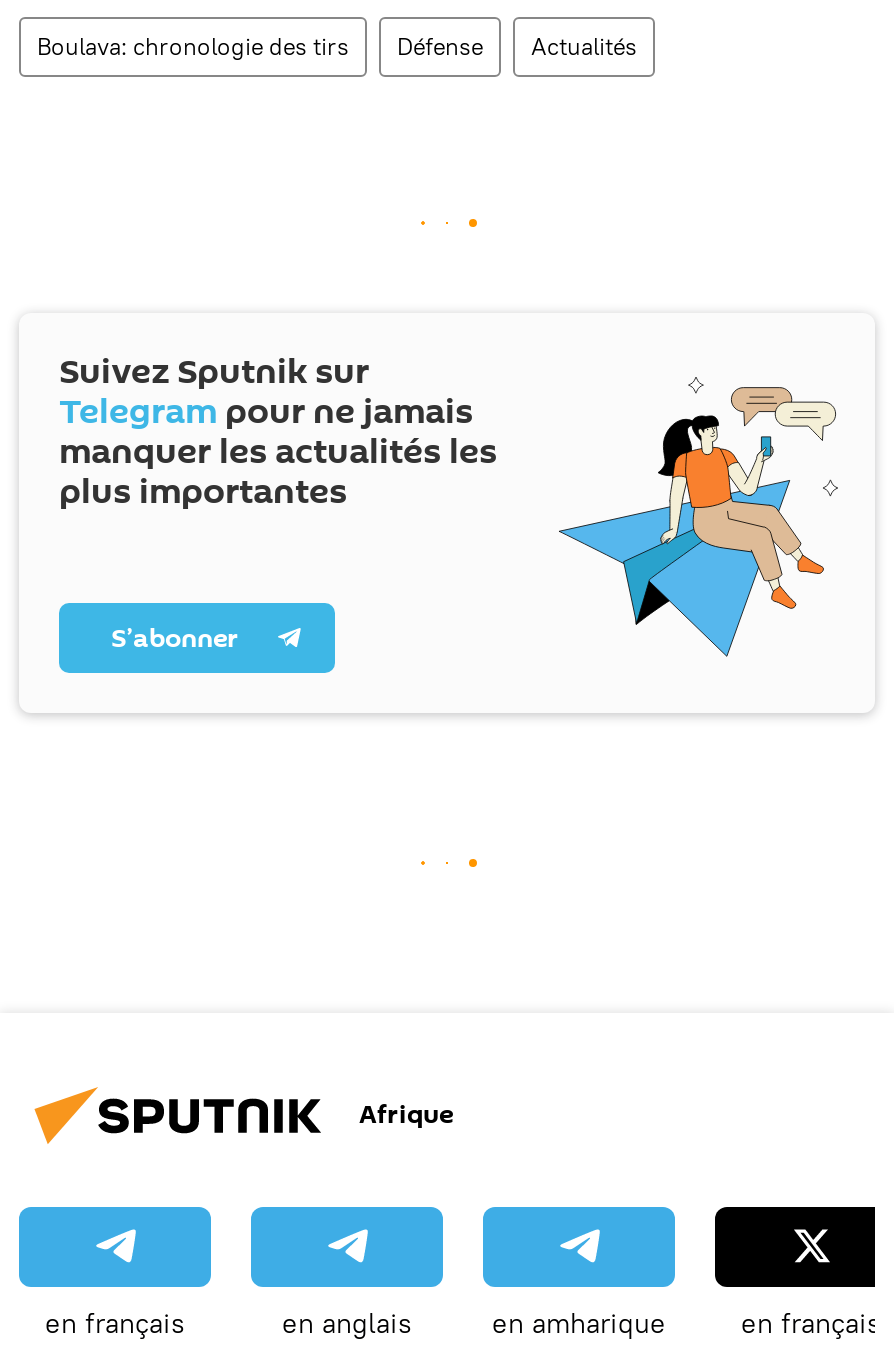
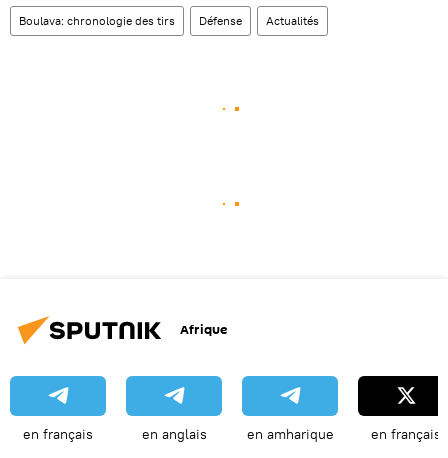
[59,346,839,657] [image] | Suivez Sputnik sur | Telegram pour ne jamais | manquer les actualités les | plus importantes | S’abonner -> none

